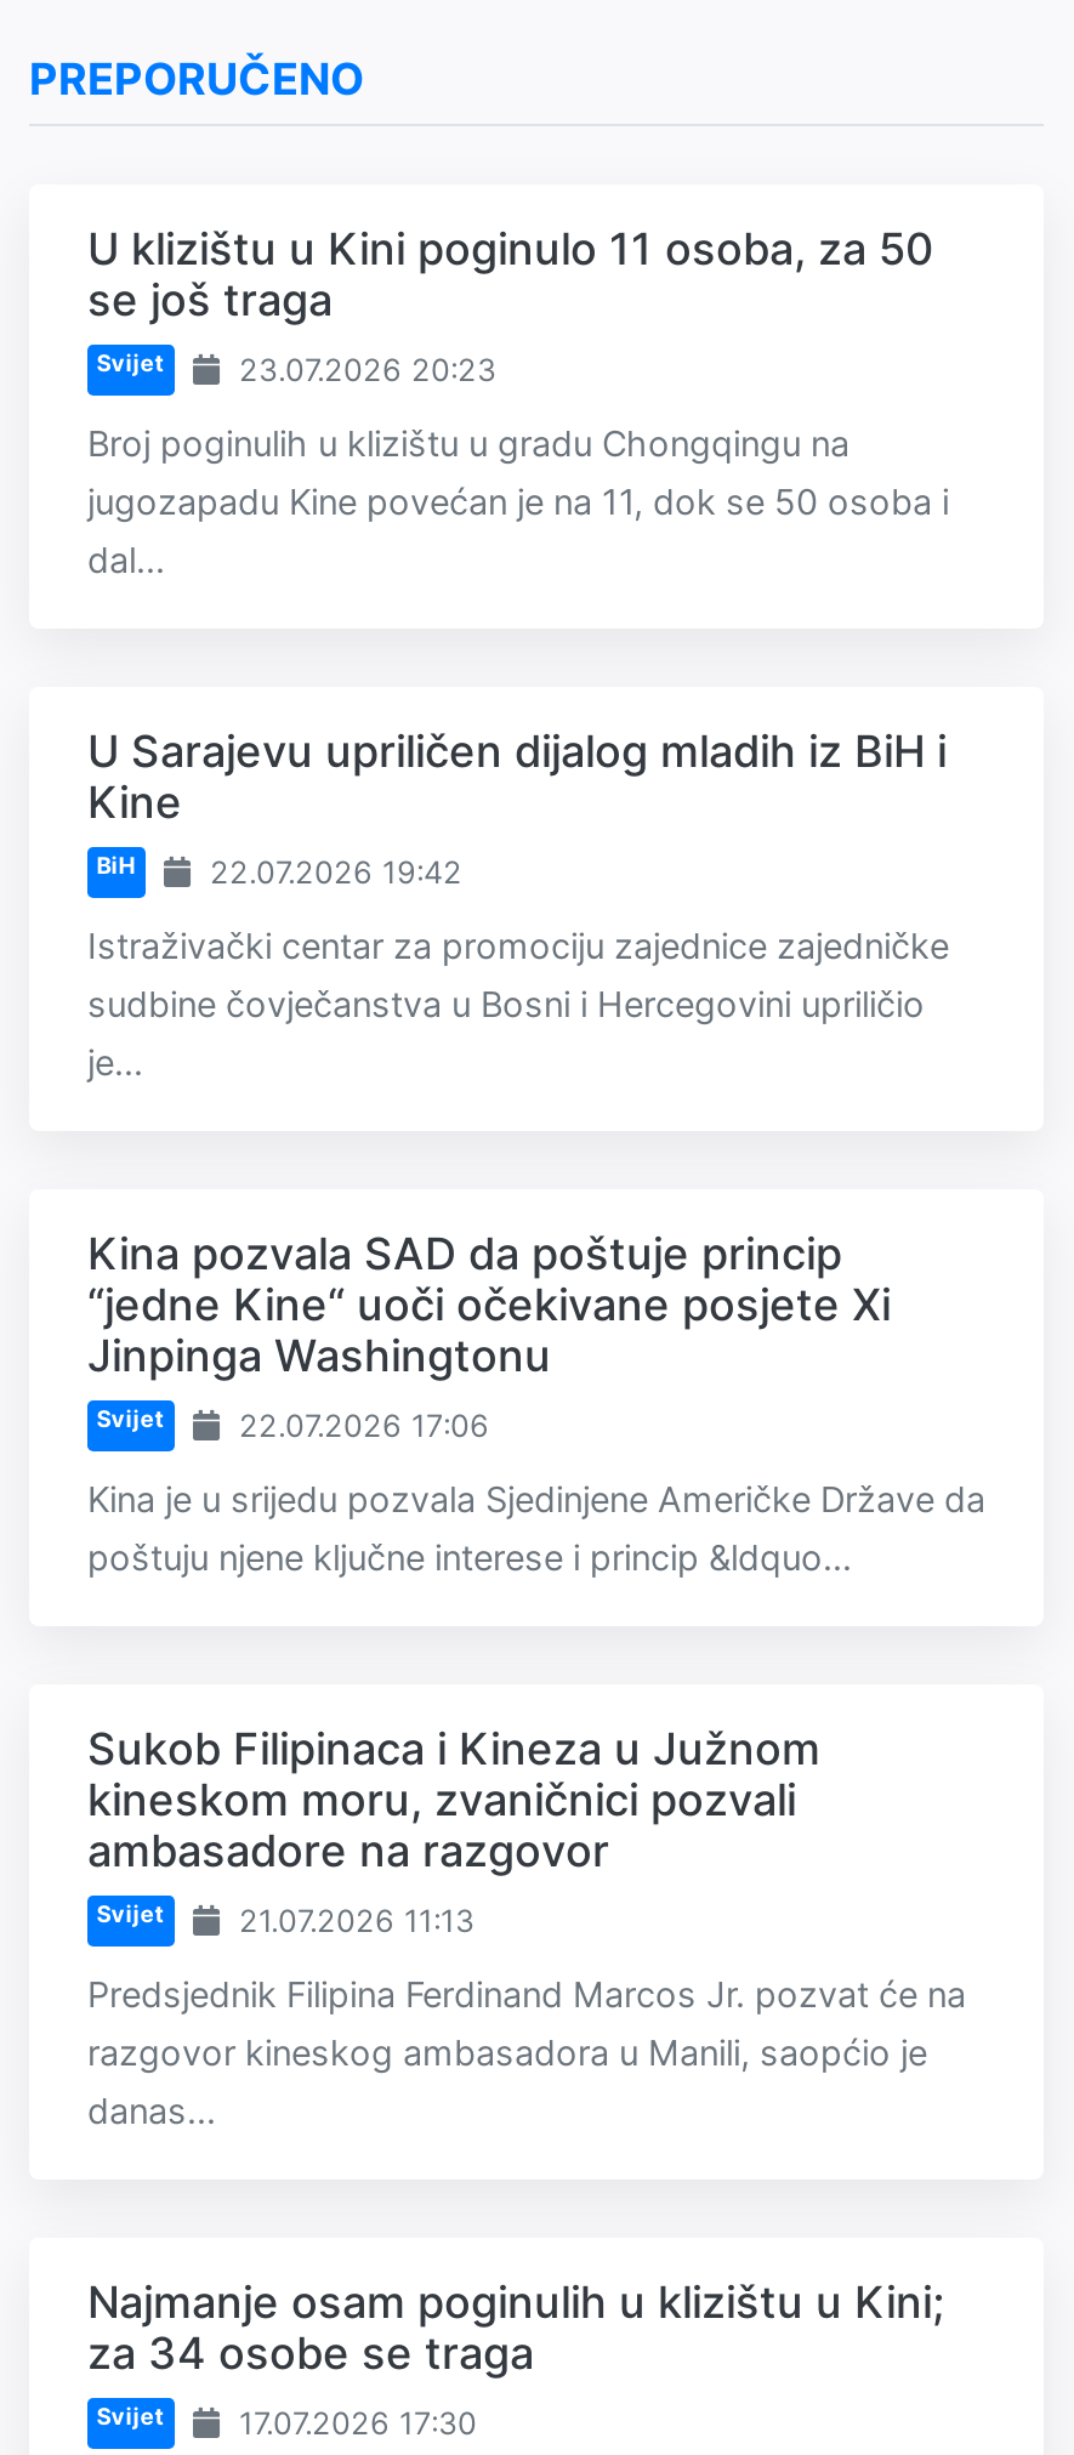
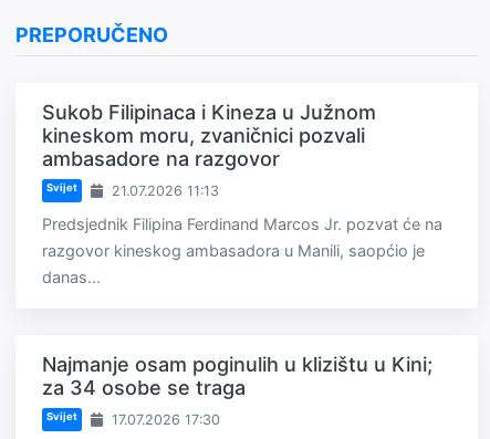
[87,224,949,581] U klizištu u Kini poginulo 11 osoba, za 50 | se još traga | Svijet | 23.07.2026 20:23 | Broj poginulih u klizištu u gradu Chongqingu na | jugozapadu Kine povećan je na 11, dok se 50 osoba i | dal... -> none
[87,726,949,1083] U Sarajevu upriličen dijalog mladih iz BiH i | Kine | BiH | 22.07.2026 19:42 | Istraživački centar za promociju zajednice zajedničke | sudbine čovječanstva u Bosni i Hercegovini upriličio | je... -> none
[87,1229,985,1578] Kina pozvala SAD da poštuje princip | “jedne Kine“ uoči očekivane posjete Xi | Jinpinga Washingtonu | Svijet | 22.07.2026 17:06 | Kina je u srijedu pozvala Sjedinjene Američke Države da | poštuju njene ključne interese i princip &ldquo... -> none

